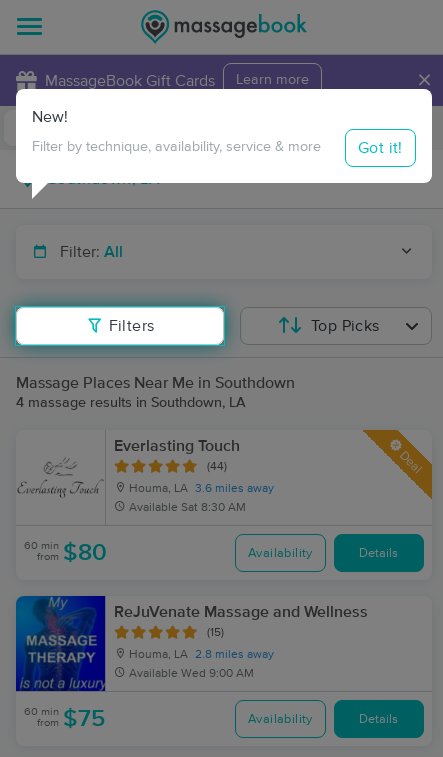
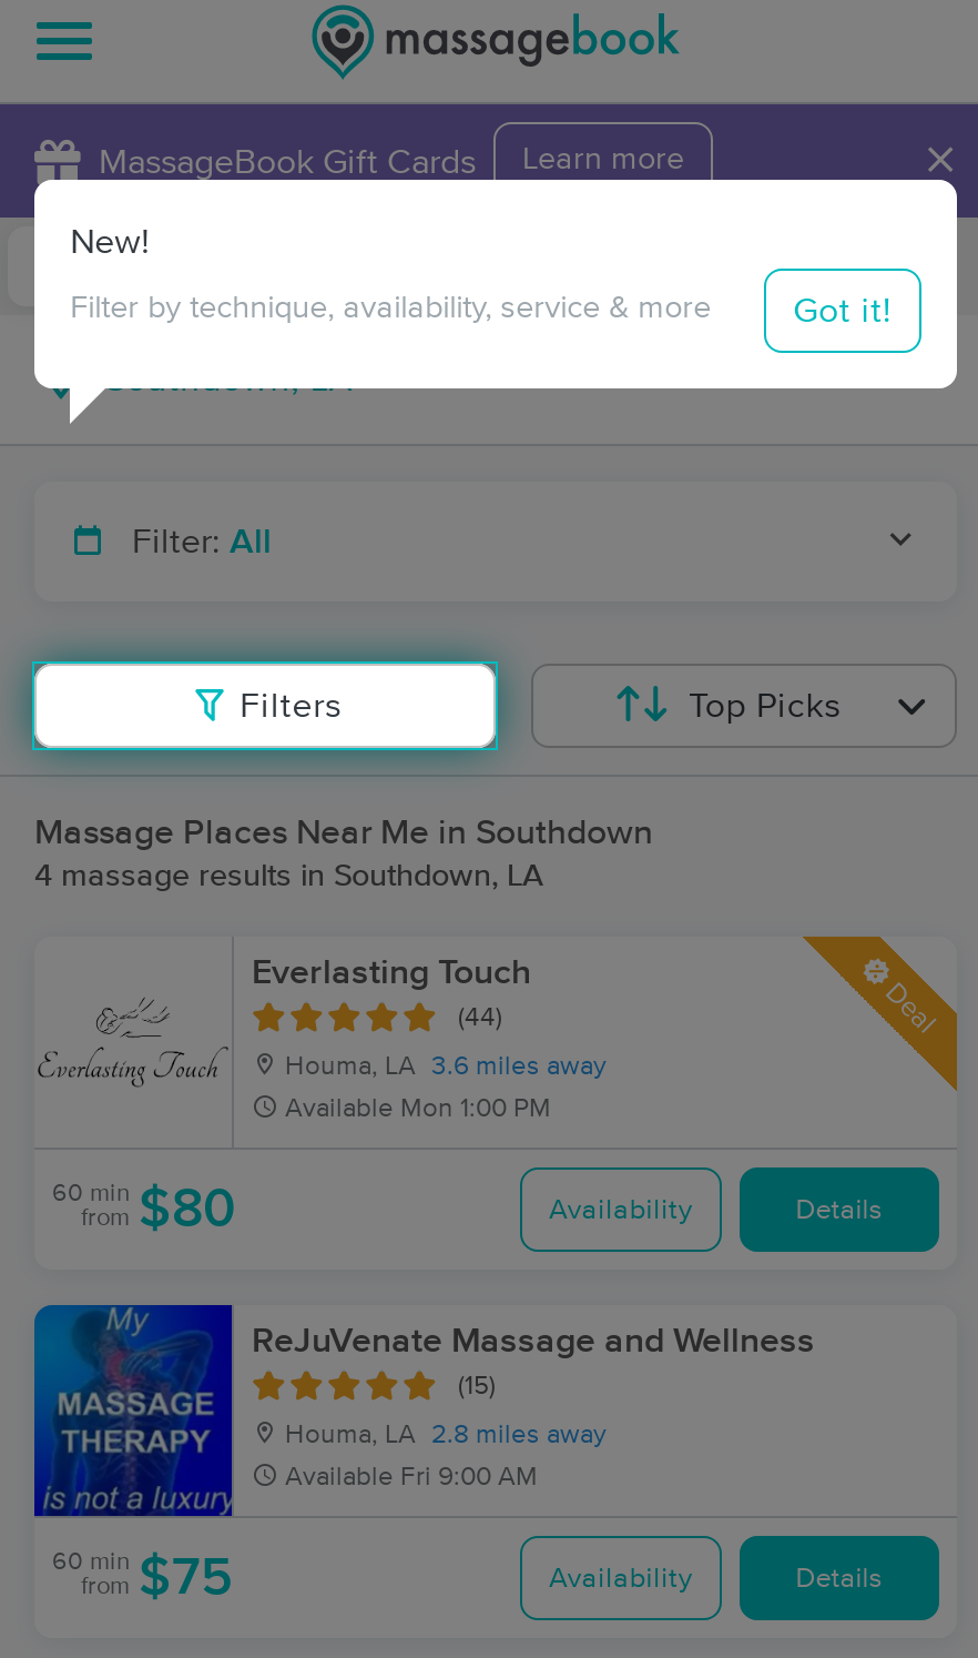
[129,502,246,514] Available Sat 8:30 AM -> [285,1096,551,1123] Available Mon 1:00 PM
[129,668,254,680] Available Wed 9:00 AM -> [285,1465,538,1492] Available Fri 9:00 AM

